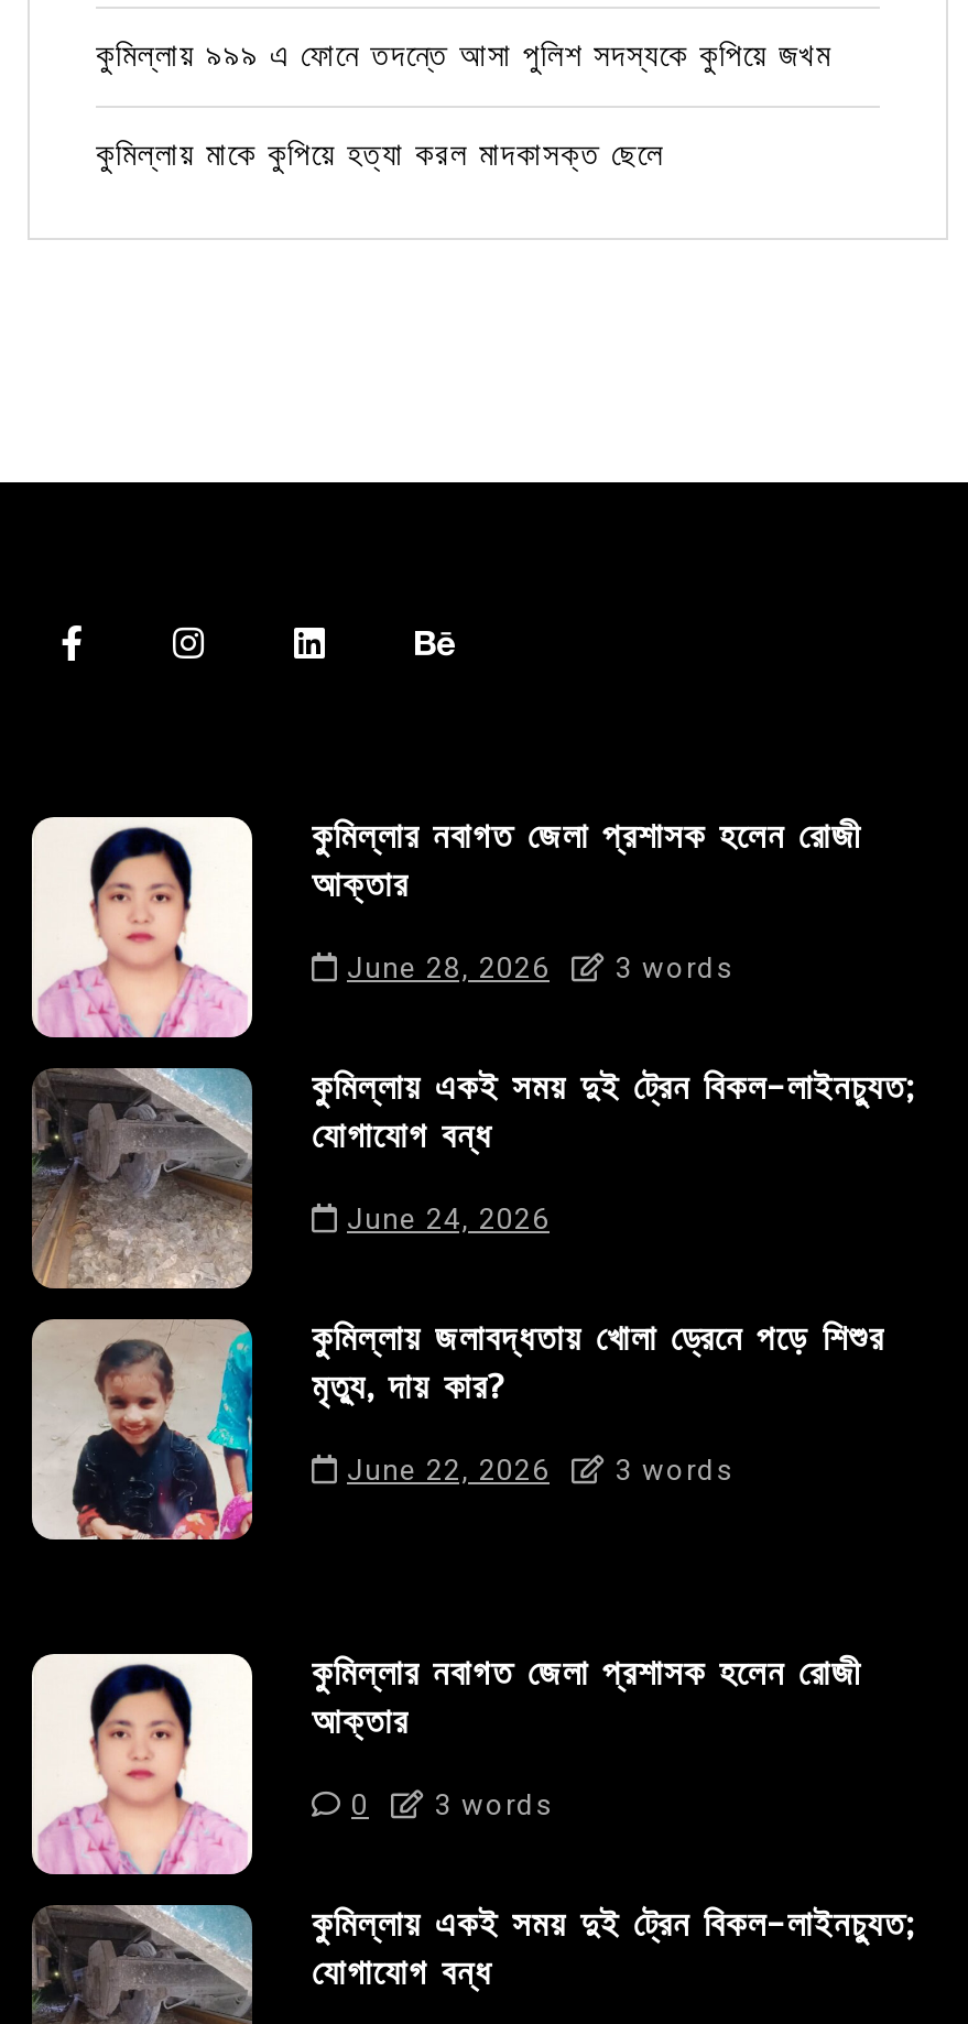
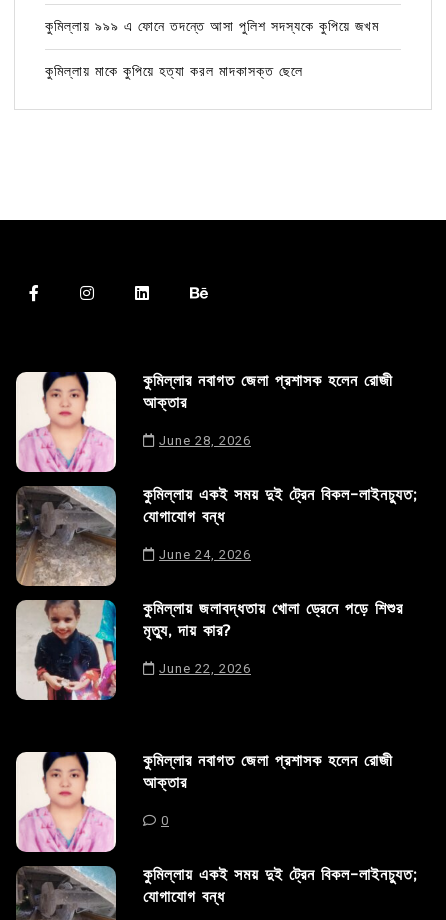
[41,815,246,1037] [image] -> [19,371,113,472] [image]
[607,952,735,985] 3 words -> none
[69,1317,254,1542] [image] -> [34,599,117,701] [image]
[607,1454,735,1487] 3 words -> none
[41,1652,246,1874] [image] -> [19,751,113,852] [image]
[426,1789,554,1822] 3 words -> none

